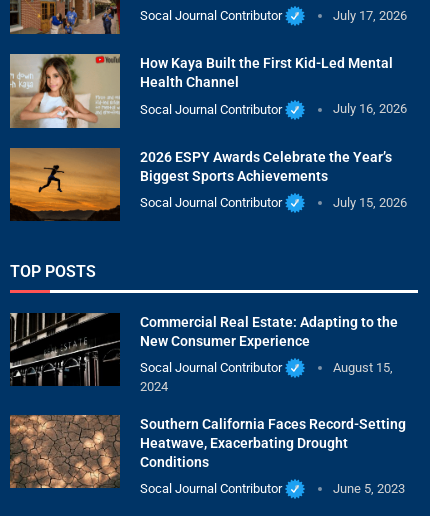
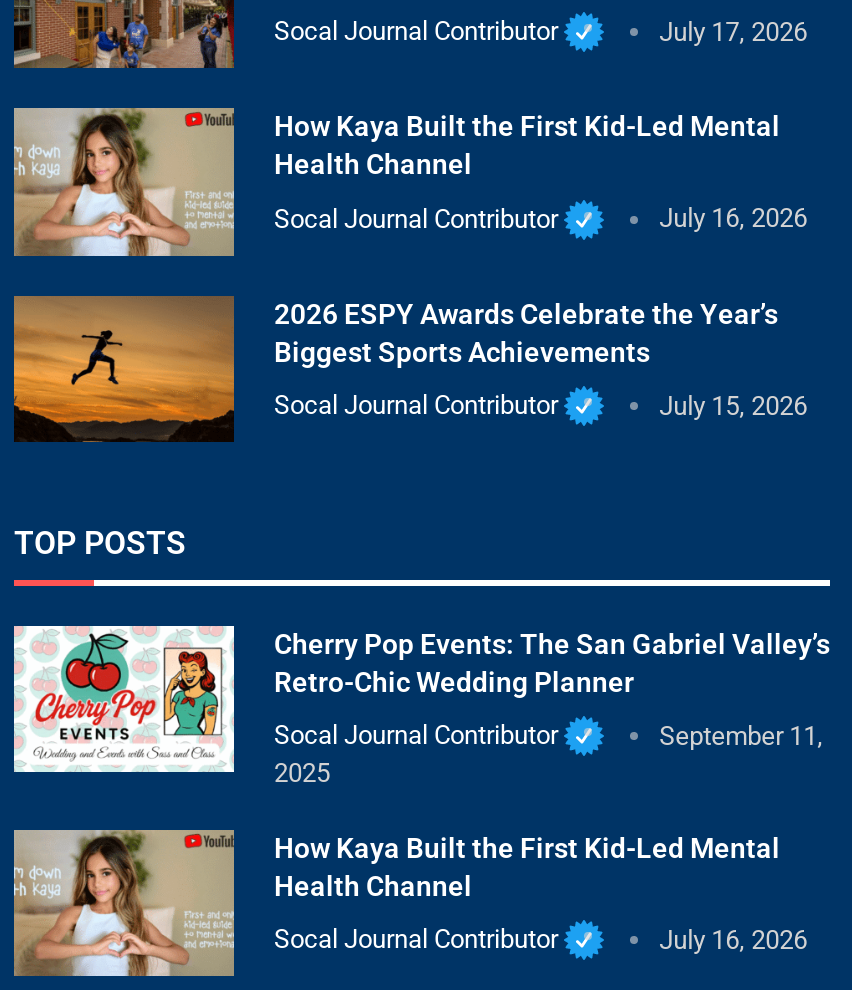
[9,312,398,387] [image] | Commercial Real Estate: Adapting to the | New Consumer Experience -> [12,624,830,774] [image] | Cherry Pop Events: The San Gabriel Valley’s | Retro-Chic Wedding Planner
[140,360,393,394] August 15, | 2024 -> [274,721,823,788] September 11, | 2025
[10,414,406,507] [image] | Southern California Faces Record-Setting | Heatwave, Exacerbating Drought | Conditions -> [12,828,780,978] [image] | How Kaya Built the First Kid-Led Mental | Health Channel
[333,481,405,496] June 5, 2023 -> [659,925,807,955] July 16, 2026

